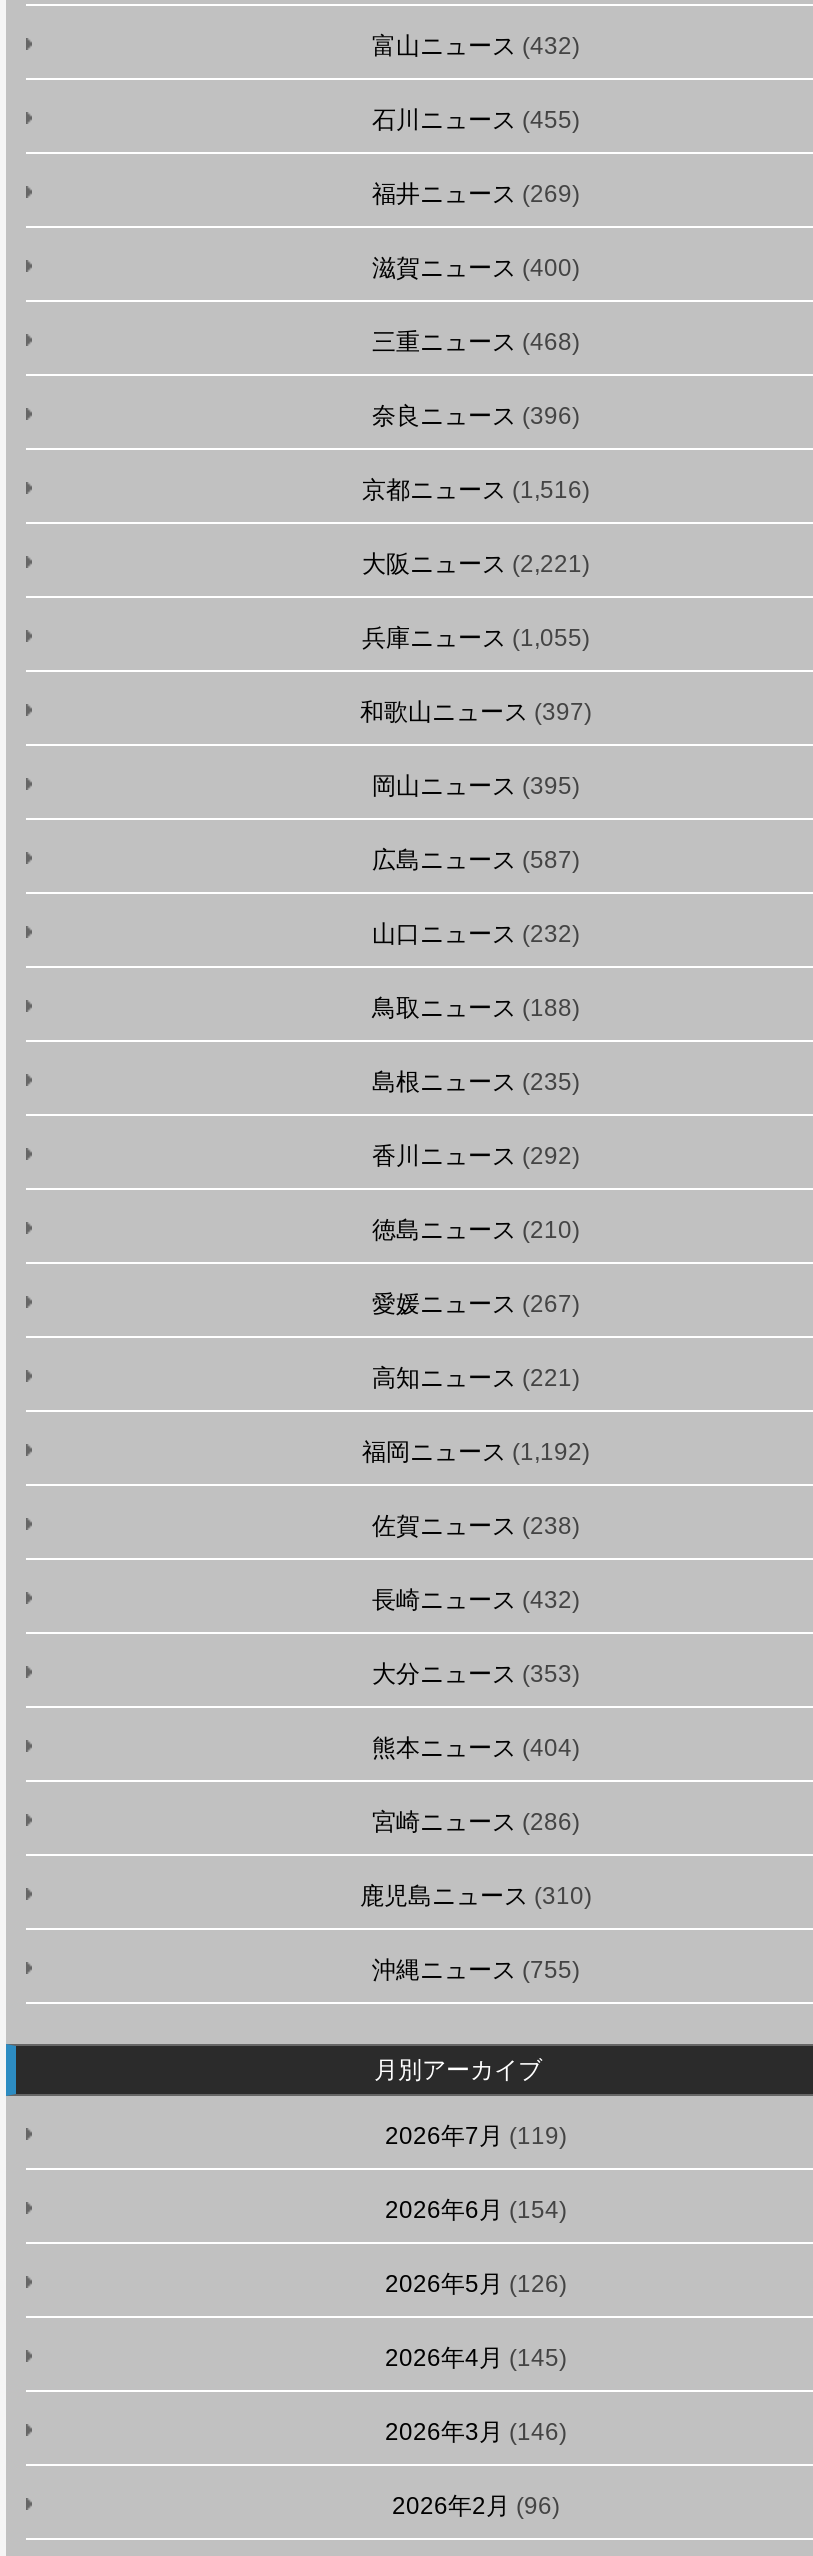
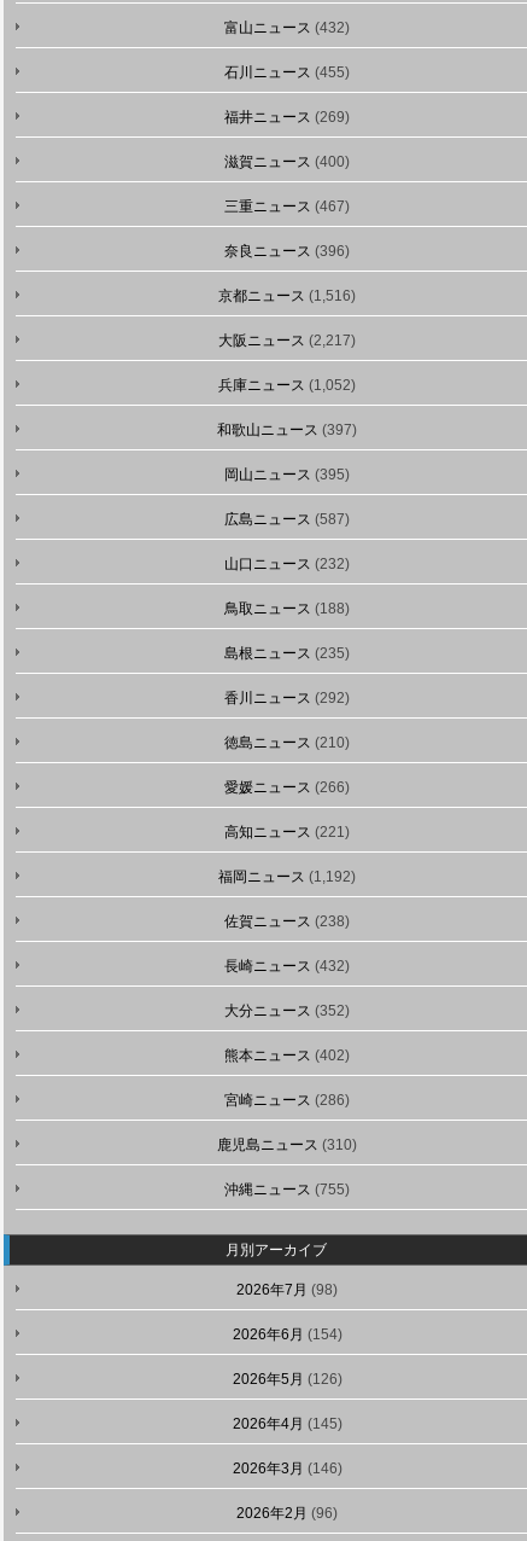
[372,328,580,356] 三重ニュース(468) -> [224,198,350,215] 三重ニュース(467)
[362,550,590,578] 大阪ニュース(2,221) -> [218,332,356,349] 大阪ニュース(2,217)
[362,624,590,652] 兵庫ニュース(1,055) -> [218,377,356,394] 兵庫ニュース(1,052)
[372,1290,580,1318] 愛媛ニュース(267) -> [224,779,350,796] 愛媛ニュース(266)
[372,1660,580,1688] 大分ニュース(353) -> [224,1002,350,1019] 大分ニュース(352)
[372,1734,580,1762] 熊本ニュース(404) -> [224,1047,350,1064] 熊本ニュース(402)
[385,2122,567,2150] 2026年7月(119) -> [236,1281,338,1298] 2026年7月(98)

